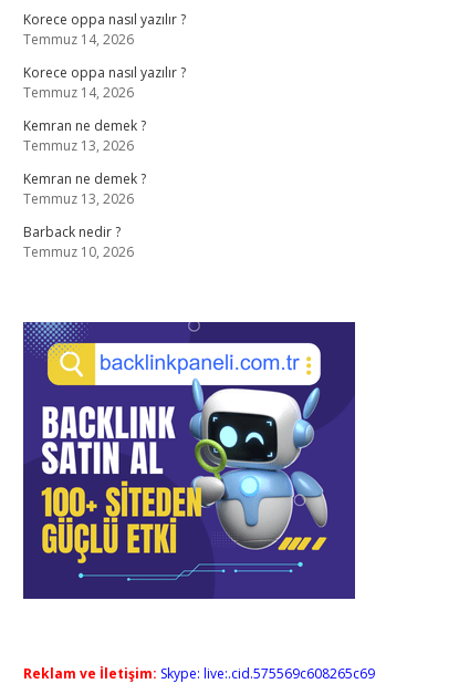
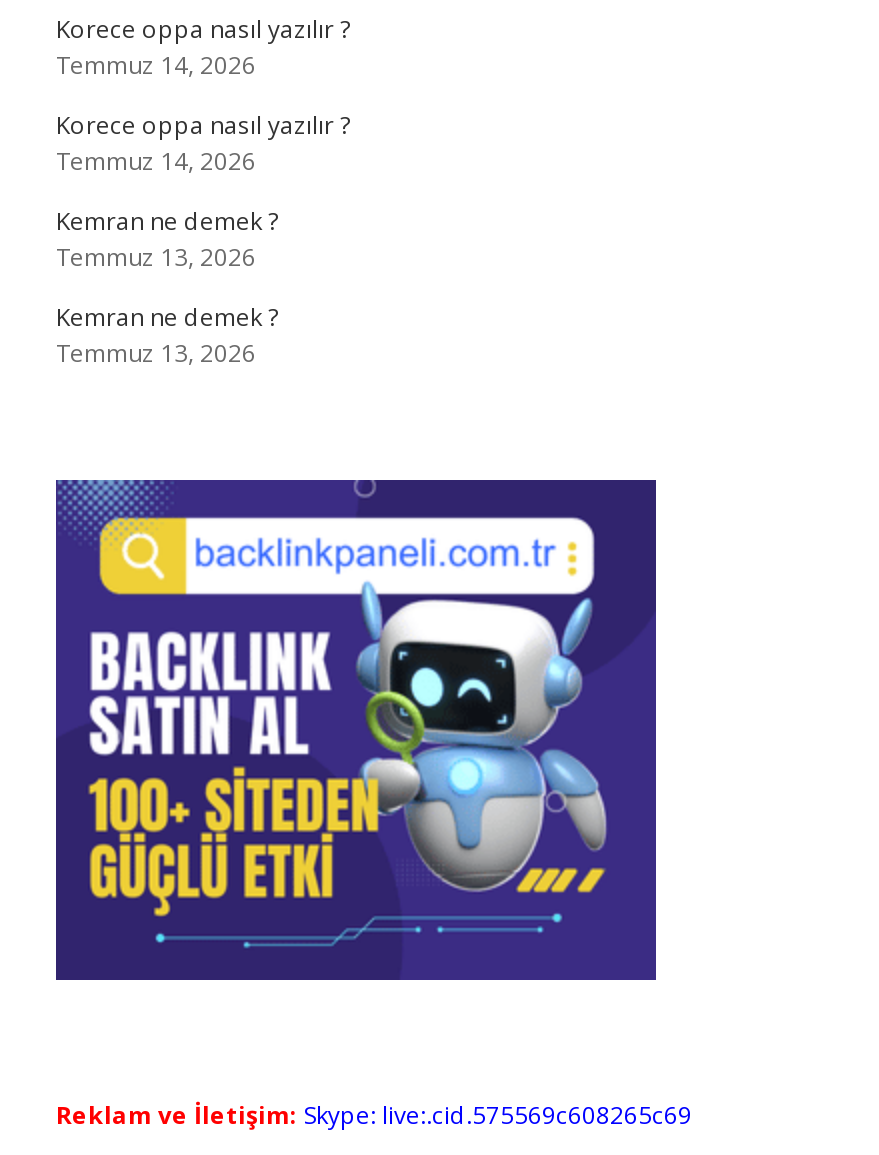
[23,222,134,261] Barback nedir ? | Temmuz 10, 2026 -> none

